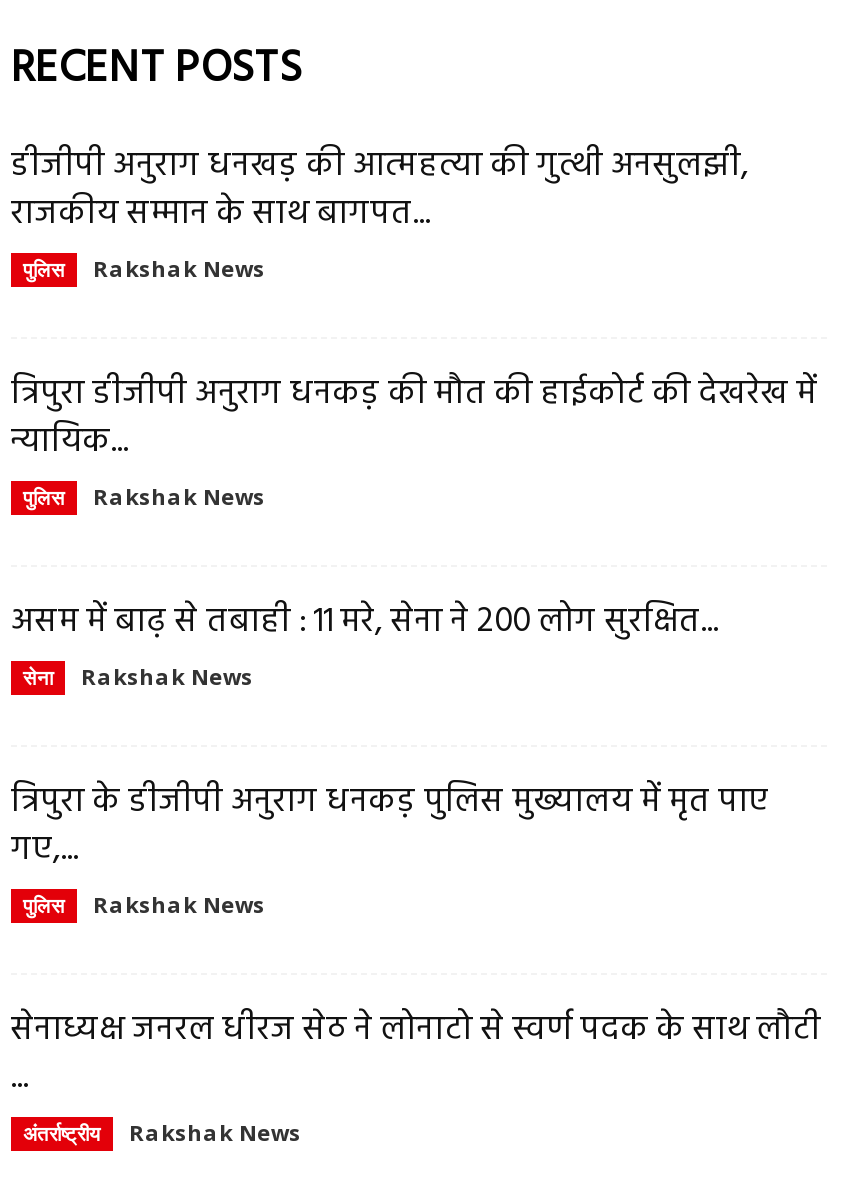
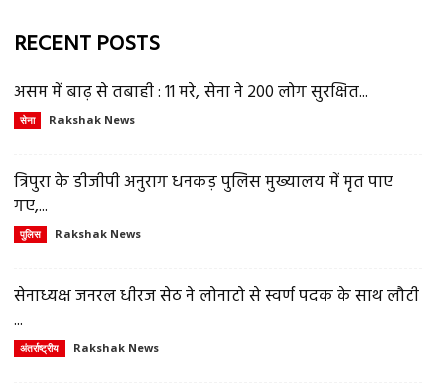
[11,139,817,511] डीजीपी अनुराग धनखड़ की आत्महत्या की गुत्थी अनसुलझी, | राजकीय सम्मान के साथ बागपत... | पुलिस | Rakshak News | त्रिपुरा डीजीपी अनुराग धनकड़ की मौत की हाईकोर्ट की देखरेख में | न्यायिक... | पुलिस | Rakshak News -> none

